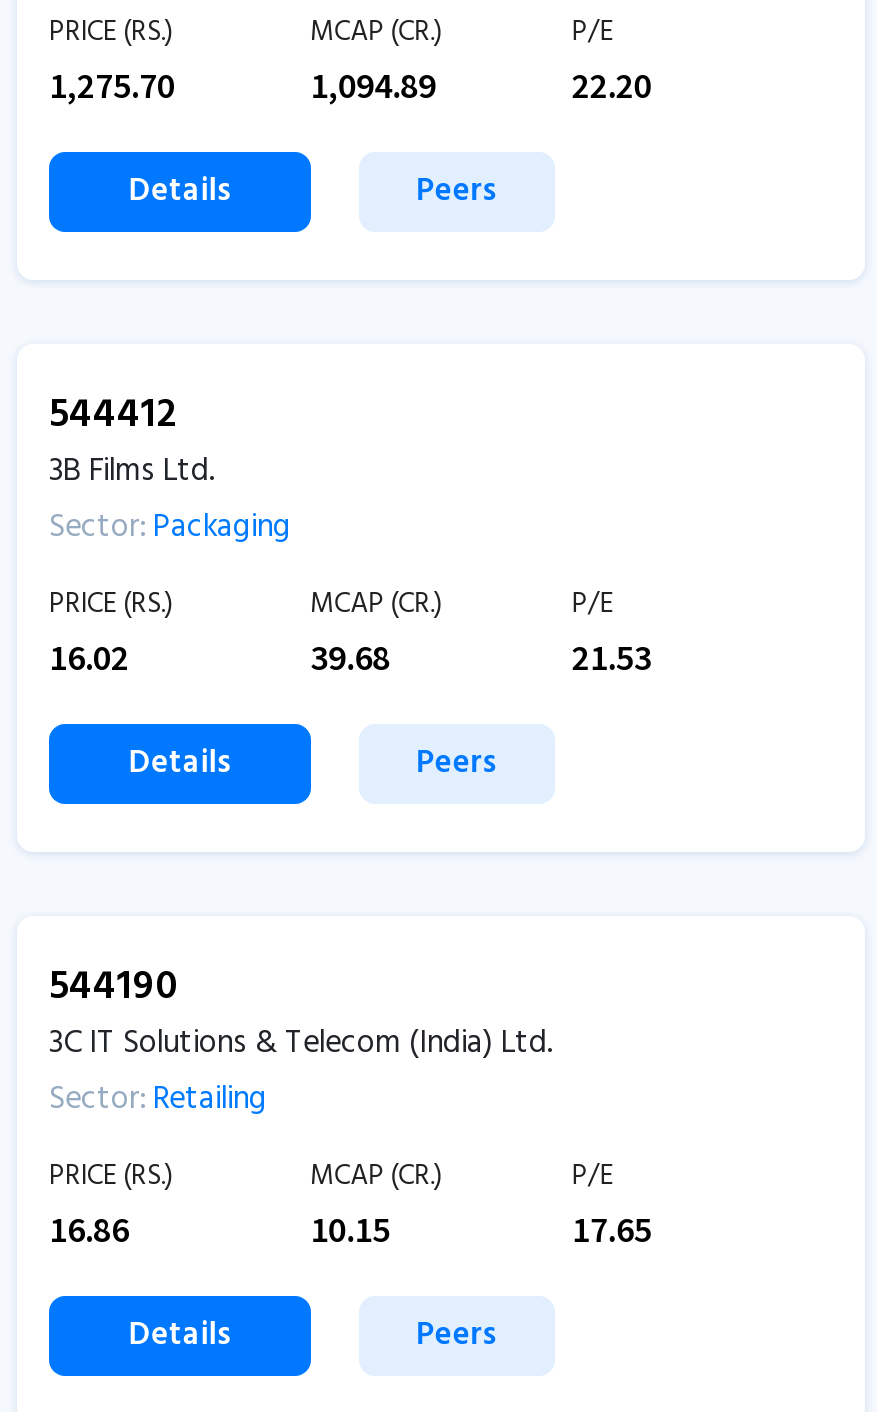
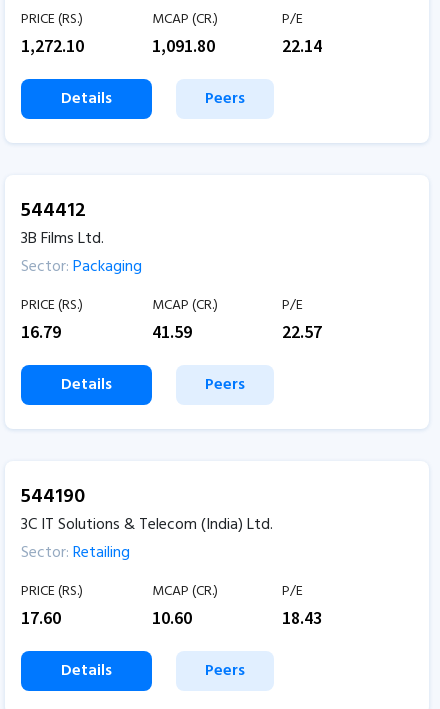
[49,62,175,108] 1,275.70 -> [21,34,84,57] 1,272.10
[310,62,436,108] 1,094.89 -> [152,34,215,57] 1,091.80
[572,62,652,108] 22.20 -> [282,34,322,57] 22.14
[49,634,129,680] 16.02 -> [21,320,61,343] 16.79
[310,634,390,680] 39.68 -> [152,320,192,343] 41.59
[572,634,652,680] 21.53 -> [282,320,322,343] 22.57
[49,1206,129,1252] 16.86 -> [21,606,61,629] 17.60
[310,1206,390,1252] 10.15 -> [152,606,192,629] 10.60
[572,1206,652,1252] 17.65 -> [282,606,322,629] 18.43

